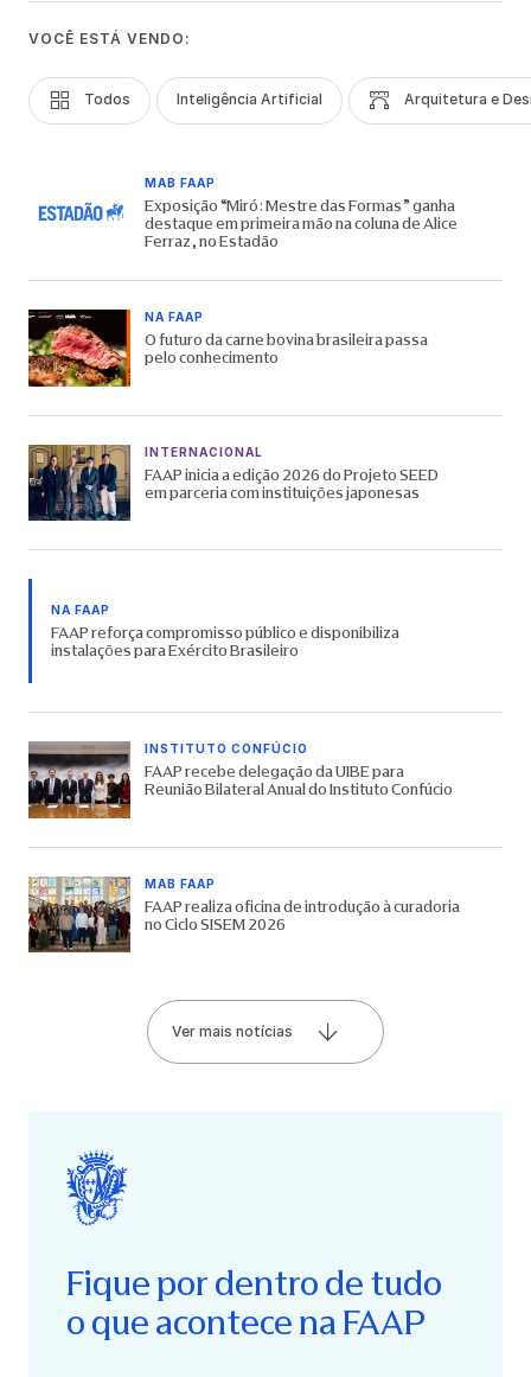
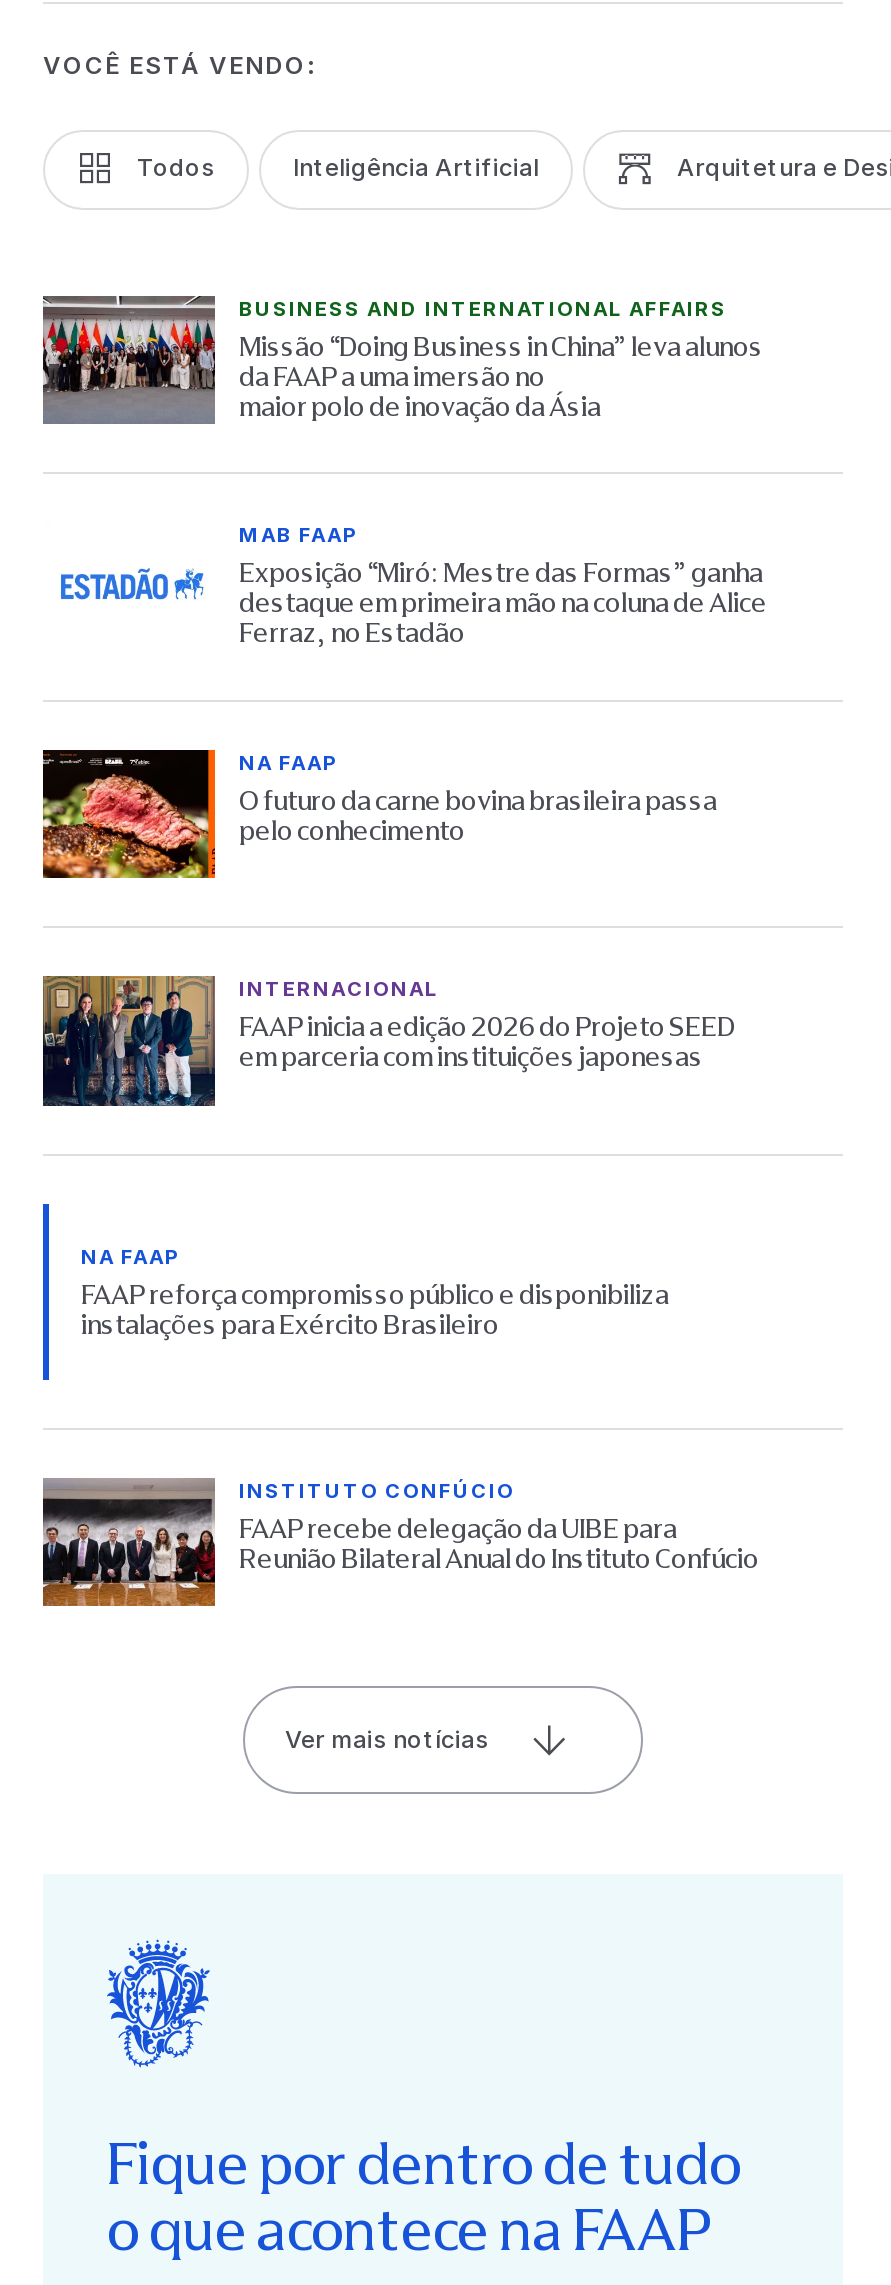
none -> [41,294,763,426] [image] | BUSINESS AND INTERNATIONAL AFFAIRS | Missão “Doing Business in China” leva alunos | da FAAP a uma imersão no | maior polo de inovação da Ásia
moved [26,175,458,798] -> [39,522,767,1573]: [image] | MAB FAAP | Exposição “Miró: Mestre das Formas” ganha | ... | FAAP recebe delegação da UIBE para | Reunião Bilateral Anual do Instituto Confúcio
[27,876,460,952] [image] | MAB FAAP | FAAP realiza oficina de introdução à curadoria | no Ciclo SISEM 2026 -> none

